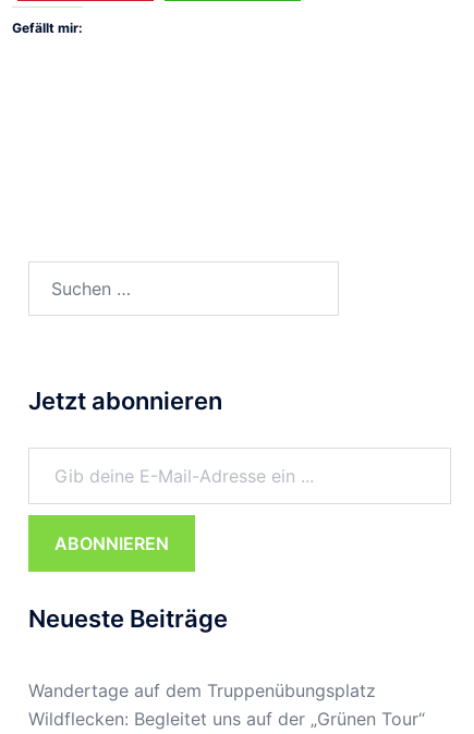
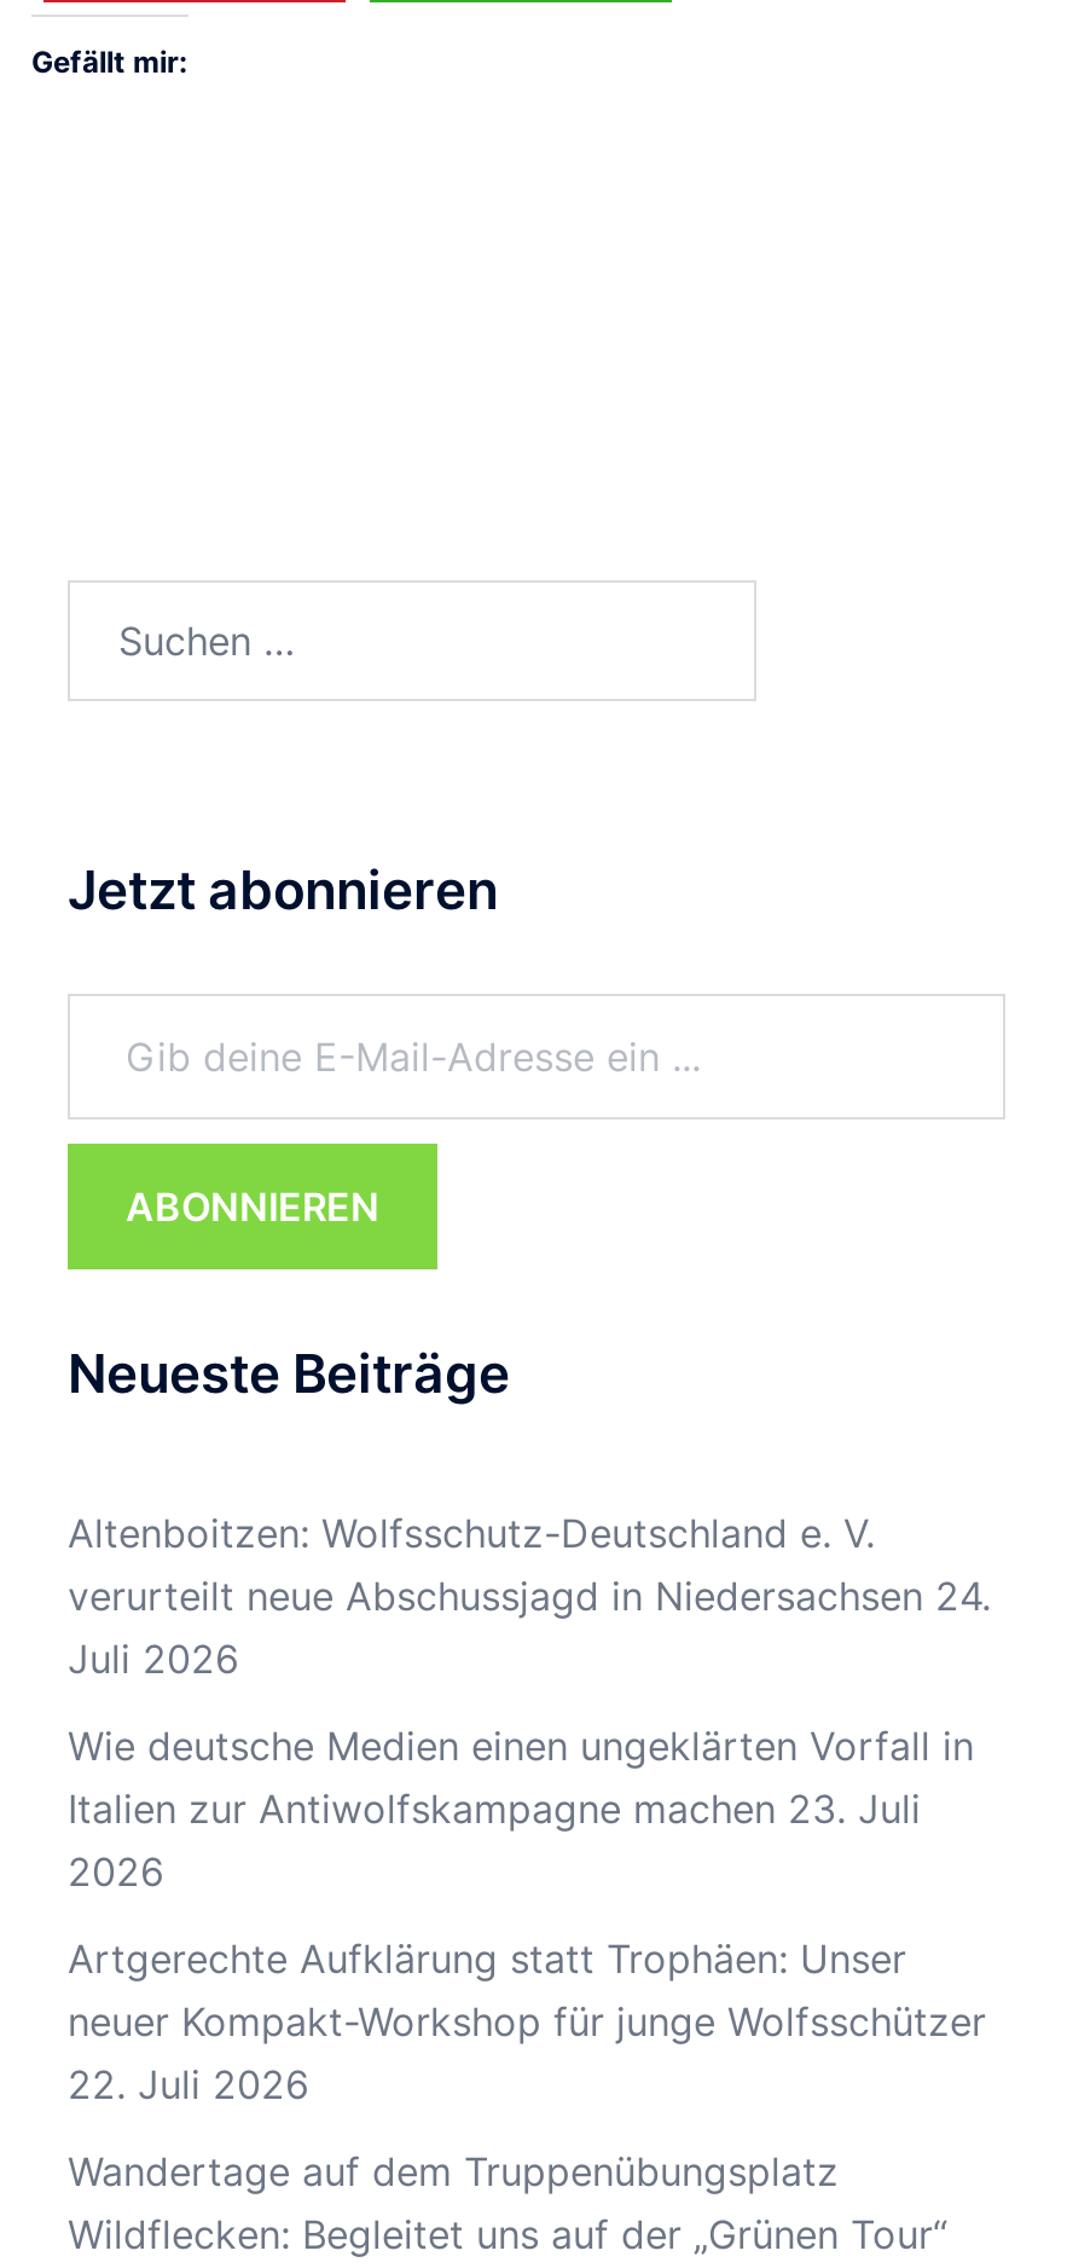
none -> [68,1508,991,2108] Altenboitzen: Wolfsschutz-Deutschland e. V. | verurteilt neue Abschussjagd in Niedersachsen 24. | Juli 2026 | Wie deutsche Medien einen ungeklärten Vorfall in | Italien zur Antiwolfskampagne machen 23. Juli | 2026 | Artgerechte Aufklärung statt Trophäen: Unser | neuer Kompakt-Workshop für junge Wolfsschützer | 22. Juli 2026

